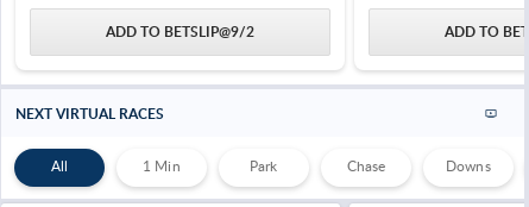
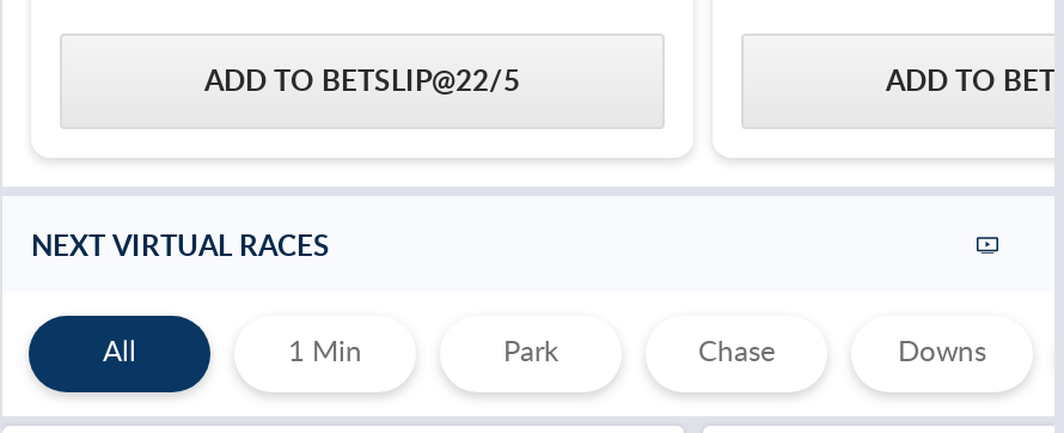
[106,22,254,42] ADD TO BETSLIP@9/2 -> [204,60,520,101] ADD TO BETSLIP@22/5

